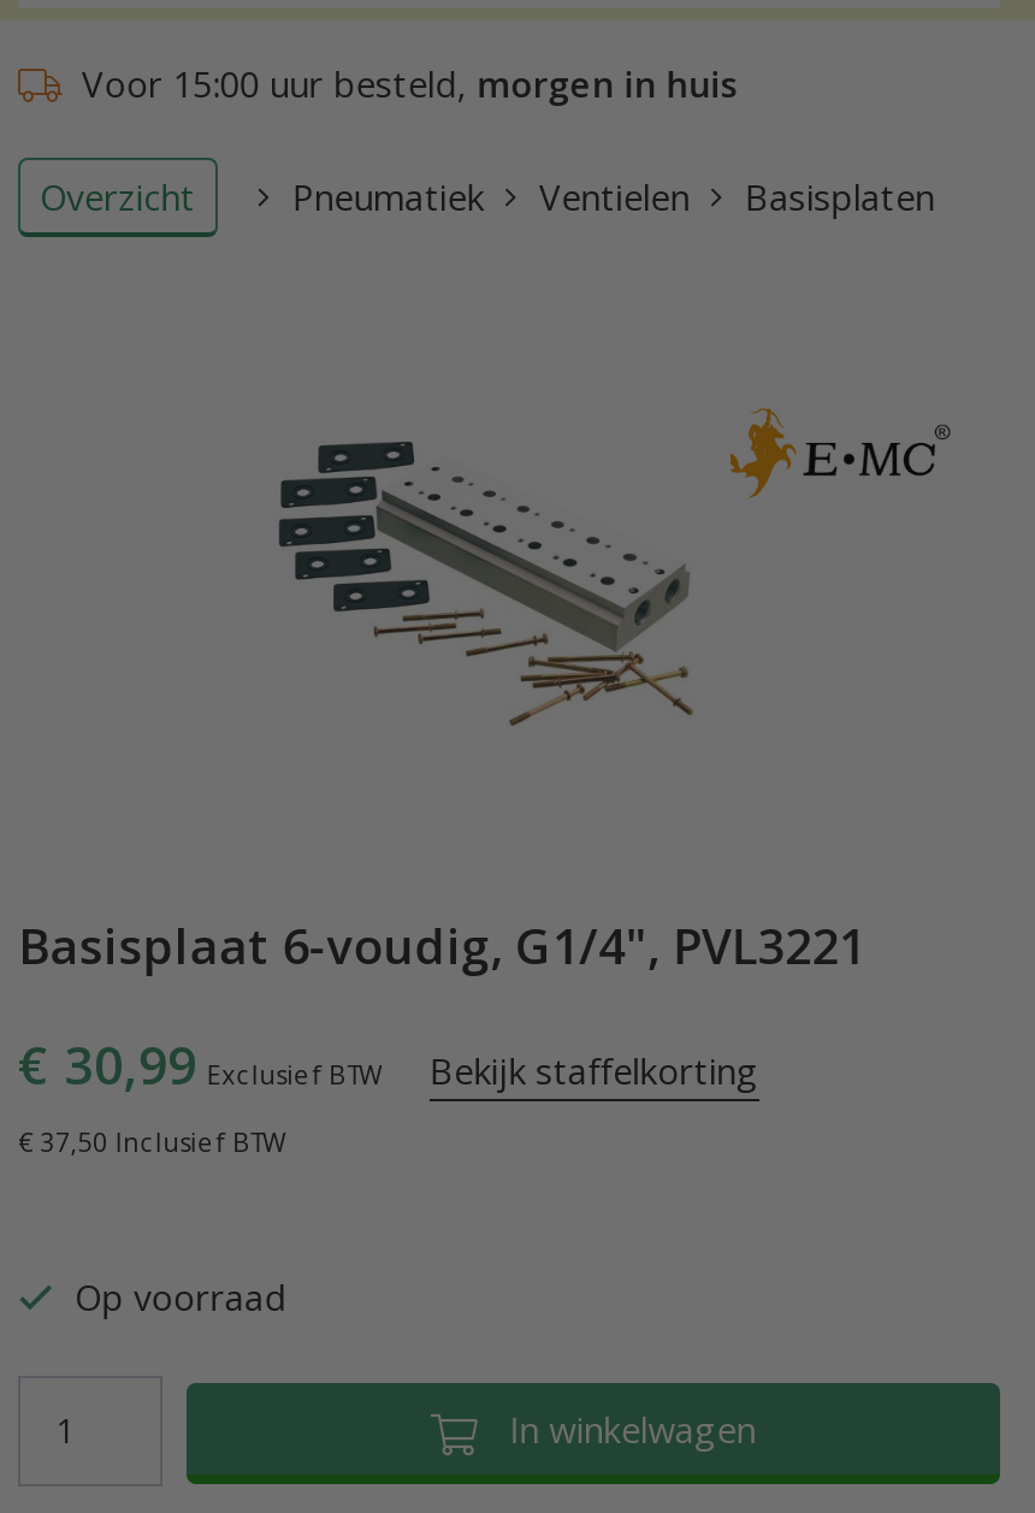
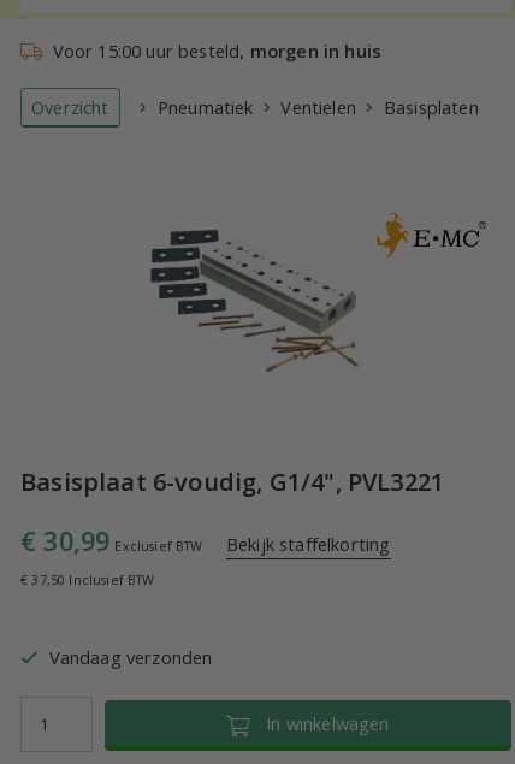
[75,1272,286,1320] Op voorraad -> [49,645,212,669] Vandaag verzonden

